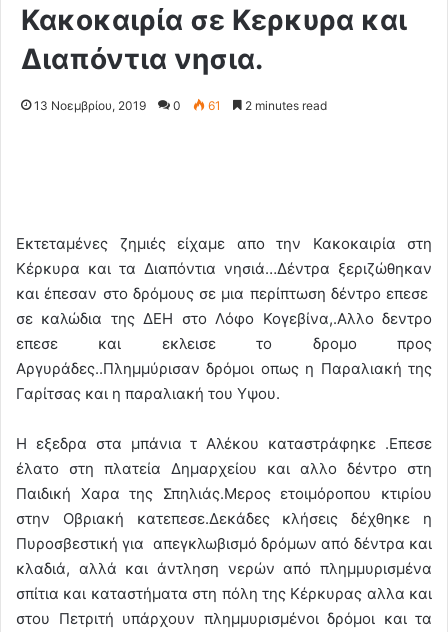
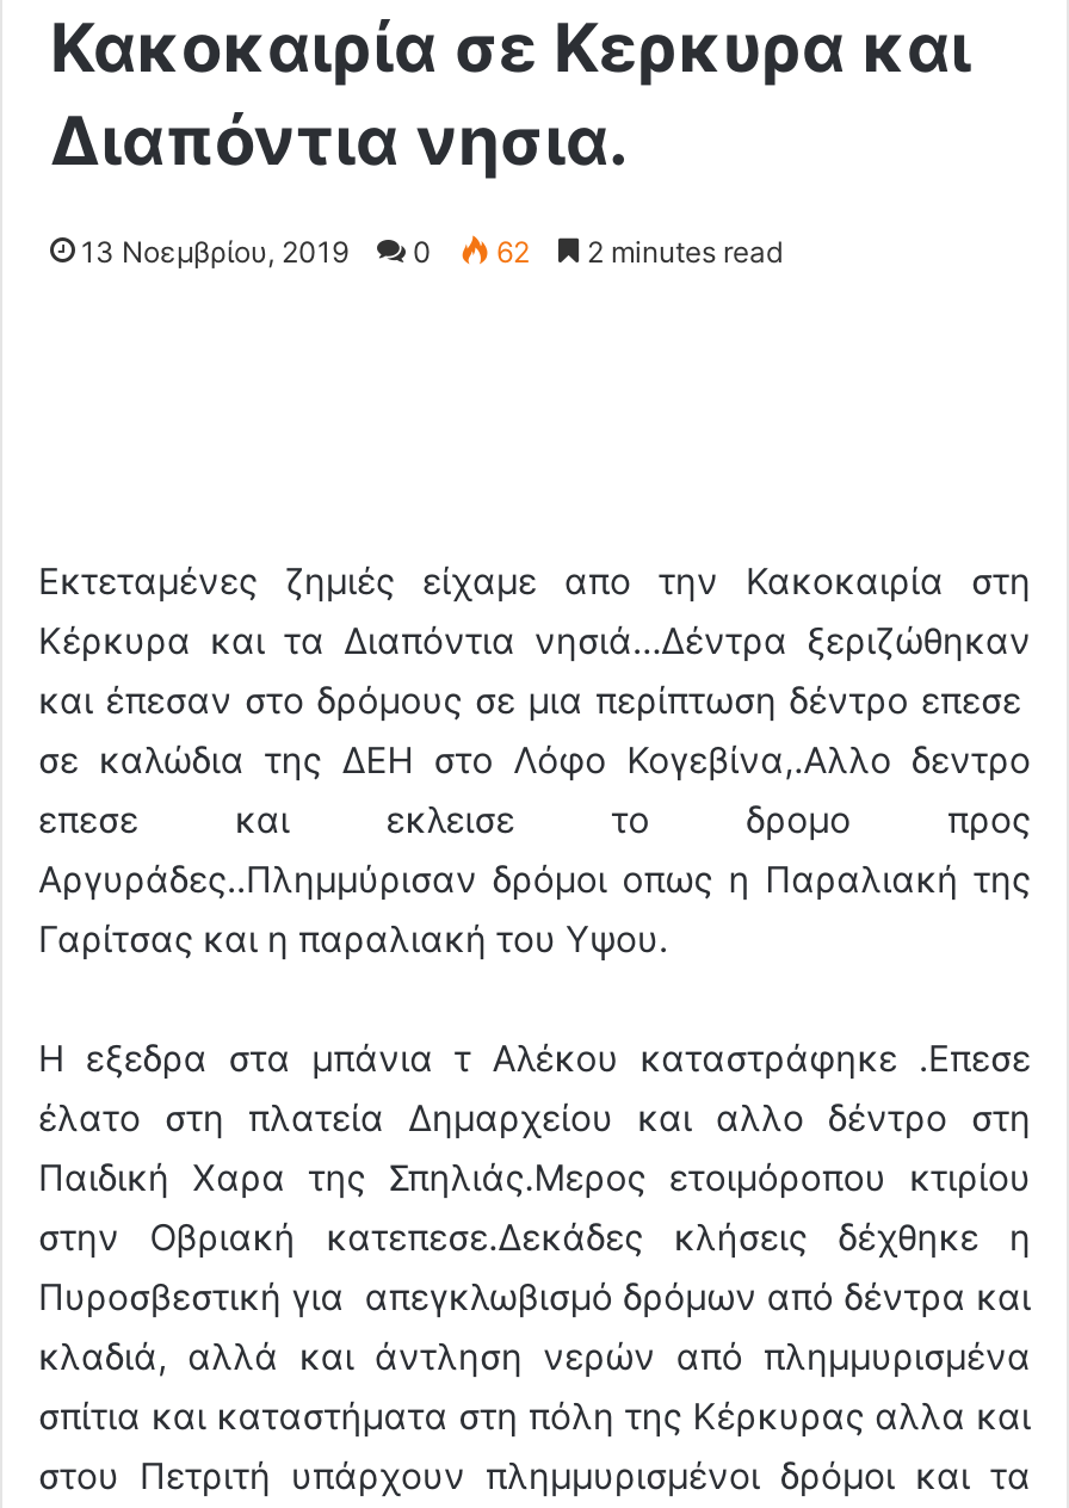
[34,98,327,113] 13 Νοεμβρίου, 2019 0 61 2 minutes read -> [81,233,783,269] 13 Νοεμβρίου, 2019 0 62 2 minutes read

